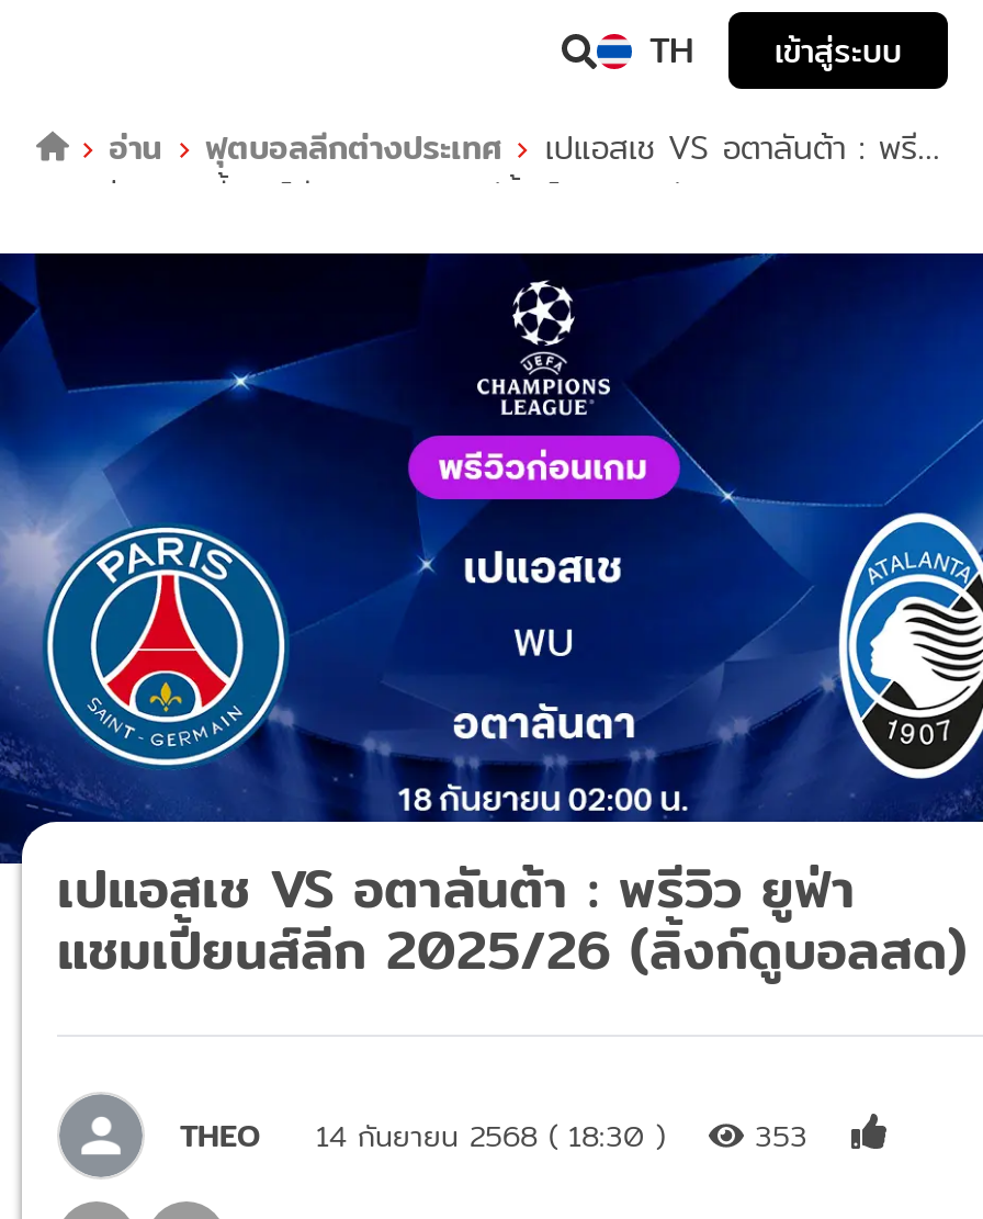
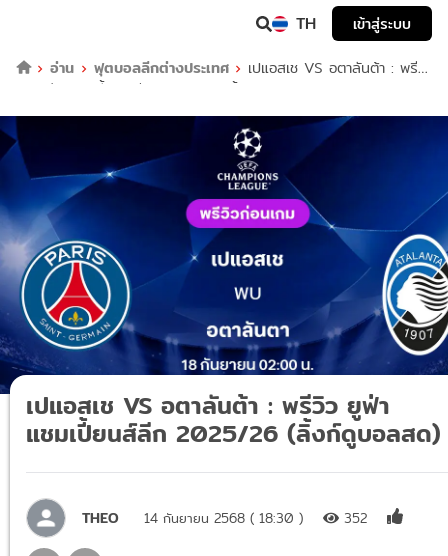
[755,1113,807,1157] 353 -> [344,508,367,528] 352

